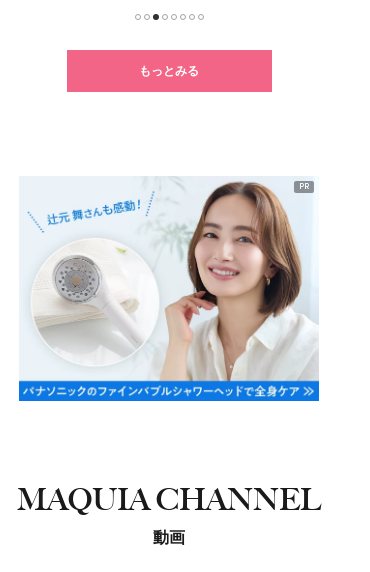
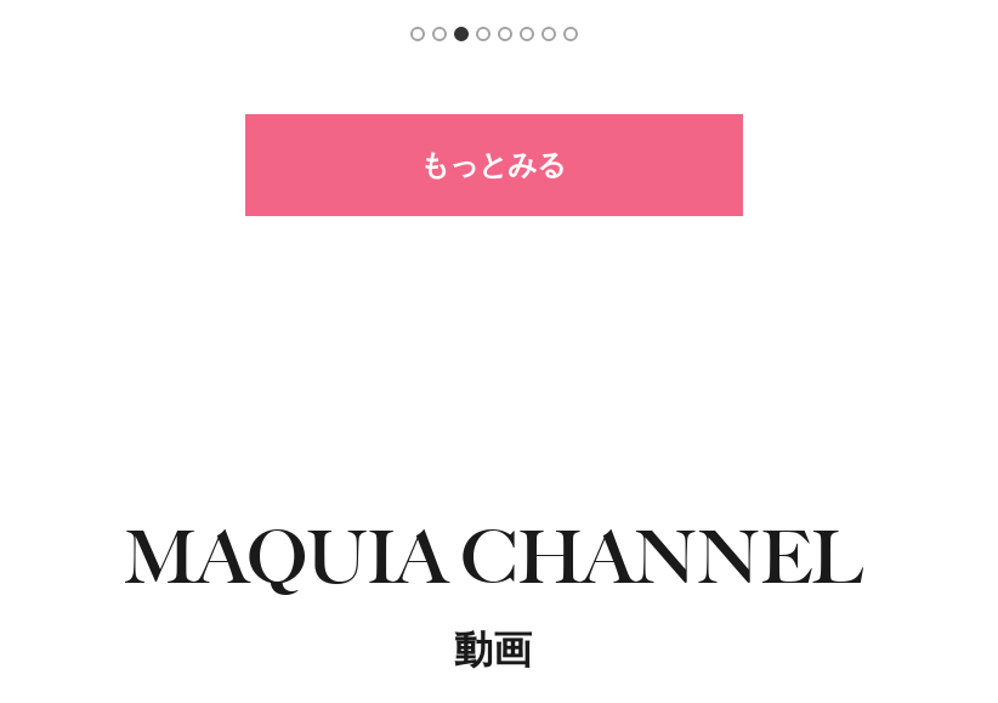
[18,176,320,402] [image] | PR -> none

